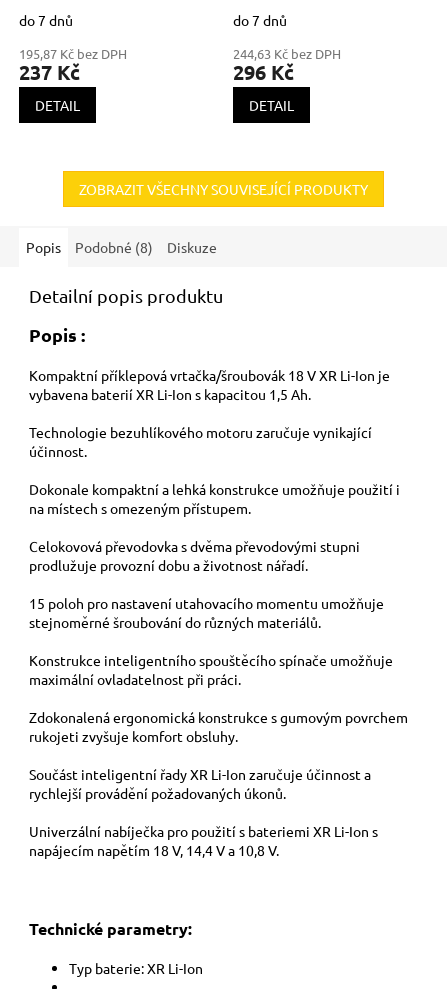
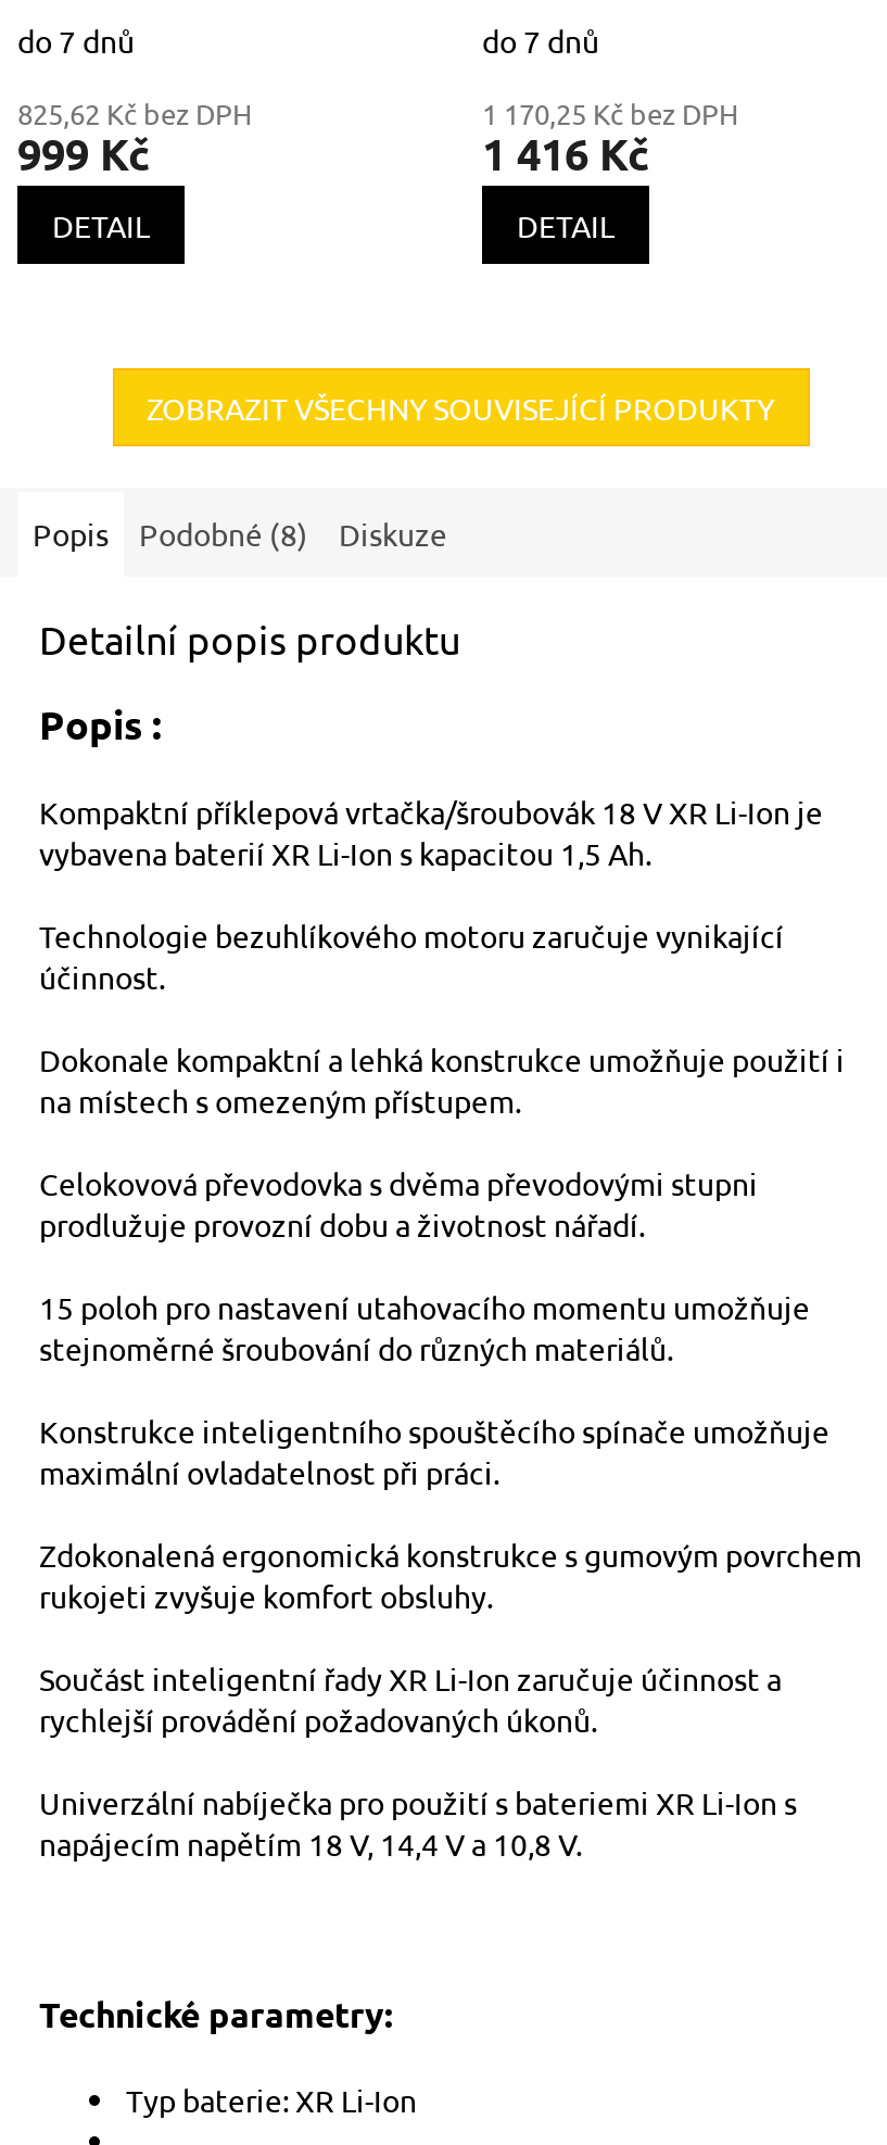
[19,45,127,62] 195,87 Kč bez DPH -> [17,95,252,132] 825,62 Kč bez DPH
[233,45,341,62] 244,63 Kč bez DPH -> [482,95,738,132] 1 170,25 Kč bez DPH
[19,59,80,85] 237 Kč -> [17,125,150,182] 999 Kč
[233,59,294,85] 296 Kč -> [482,125,649,182] 1 416 Kč

